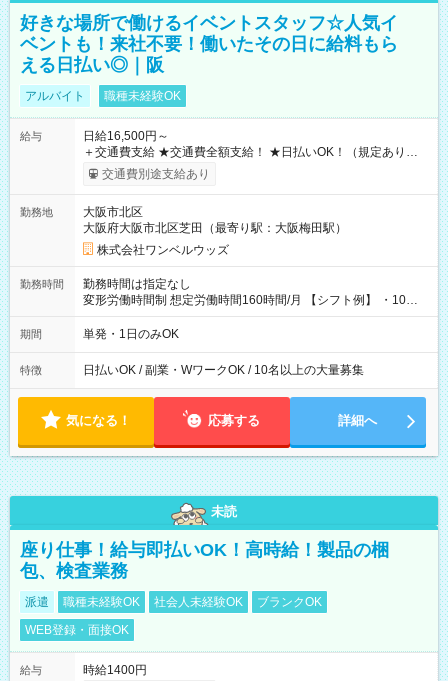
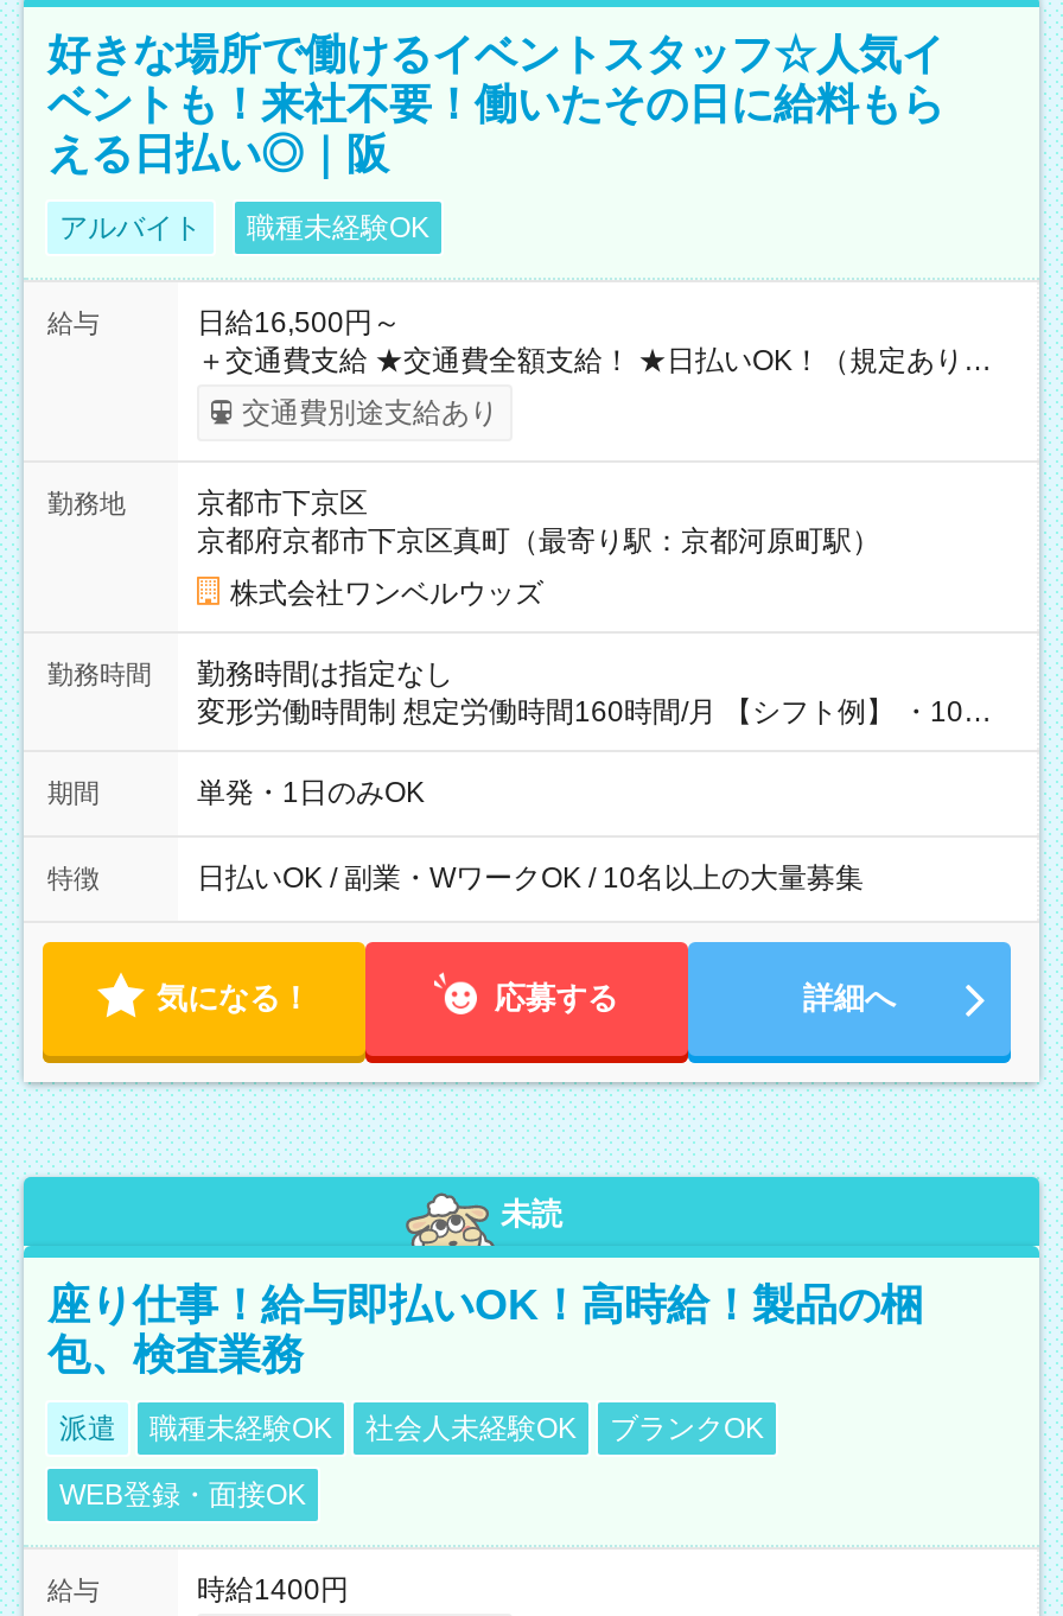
[83,205,347,235] 大阪市北区 | 大阪府大阪市北区芝田（最寄り駅：大阪梅田駅） -> [197,486,880,558] 京都市下京区 | 京都府京都市下京区真町（最寄り駅：京都河原町駅）

